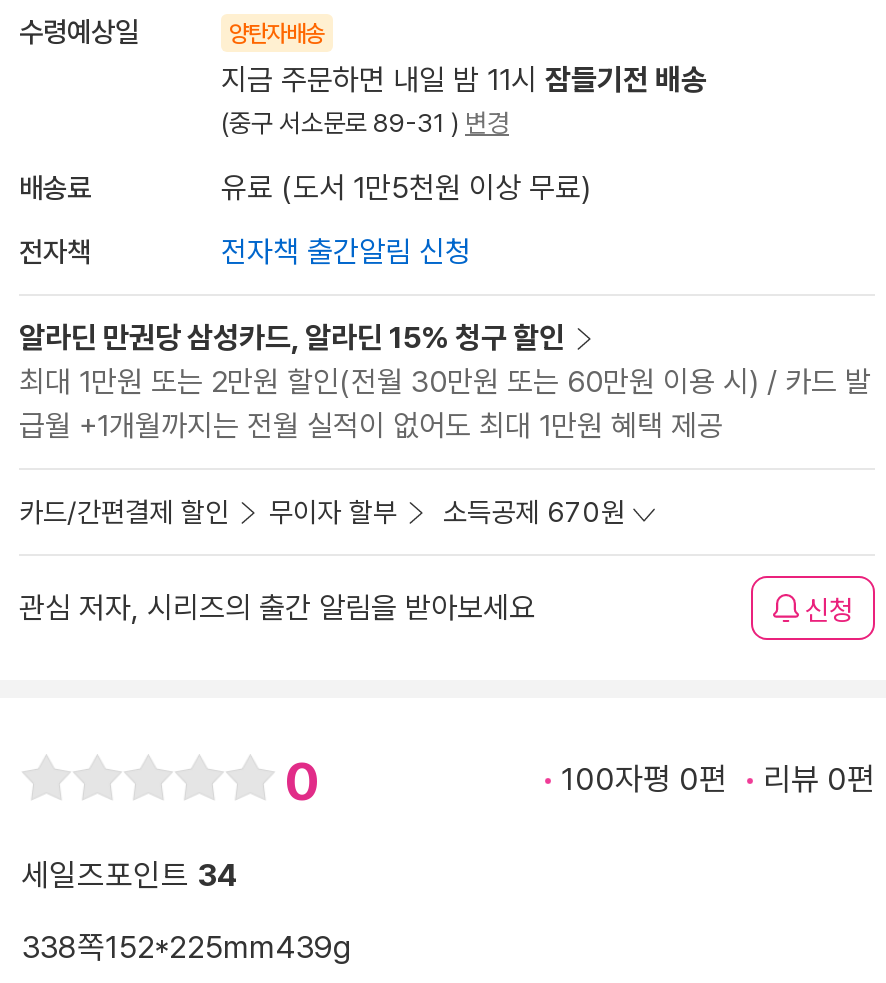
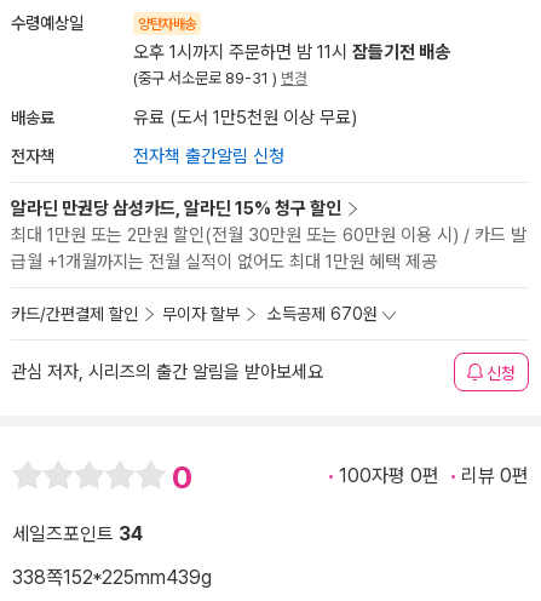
[221,62,707,98] 지금 주문하면 내일 밤 11시 잠들기전 배송 -> [133,41,450,63] 오후 1시까지 주문하면 밤 11시 잠들기전 배송

